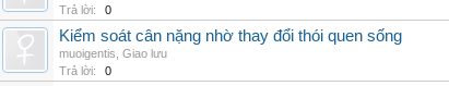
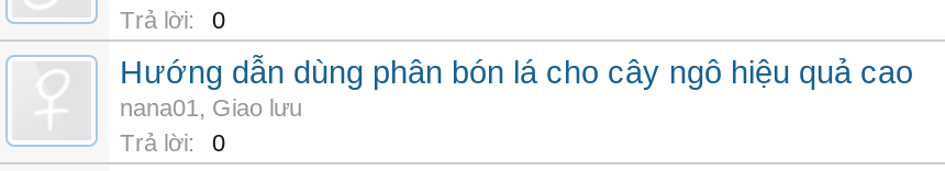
[59,27,402,60] Kiểm soát cân nặng nhờ thay đổi thói quen sống | muoigentis, Giao lưu -> [120,55,913,121] Hướng dẫn dùng phân bón lá cho cây ngô hiệu quả cao | nana01, Giao lưu

